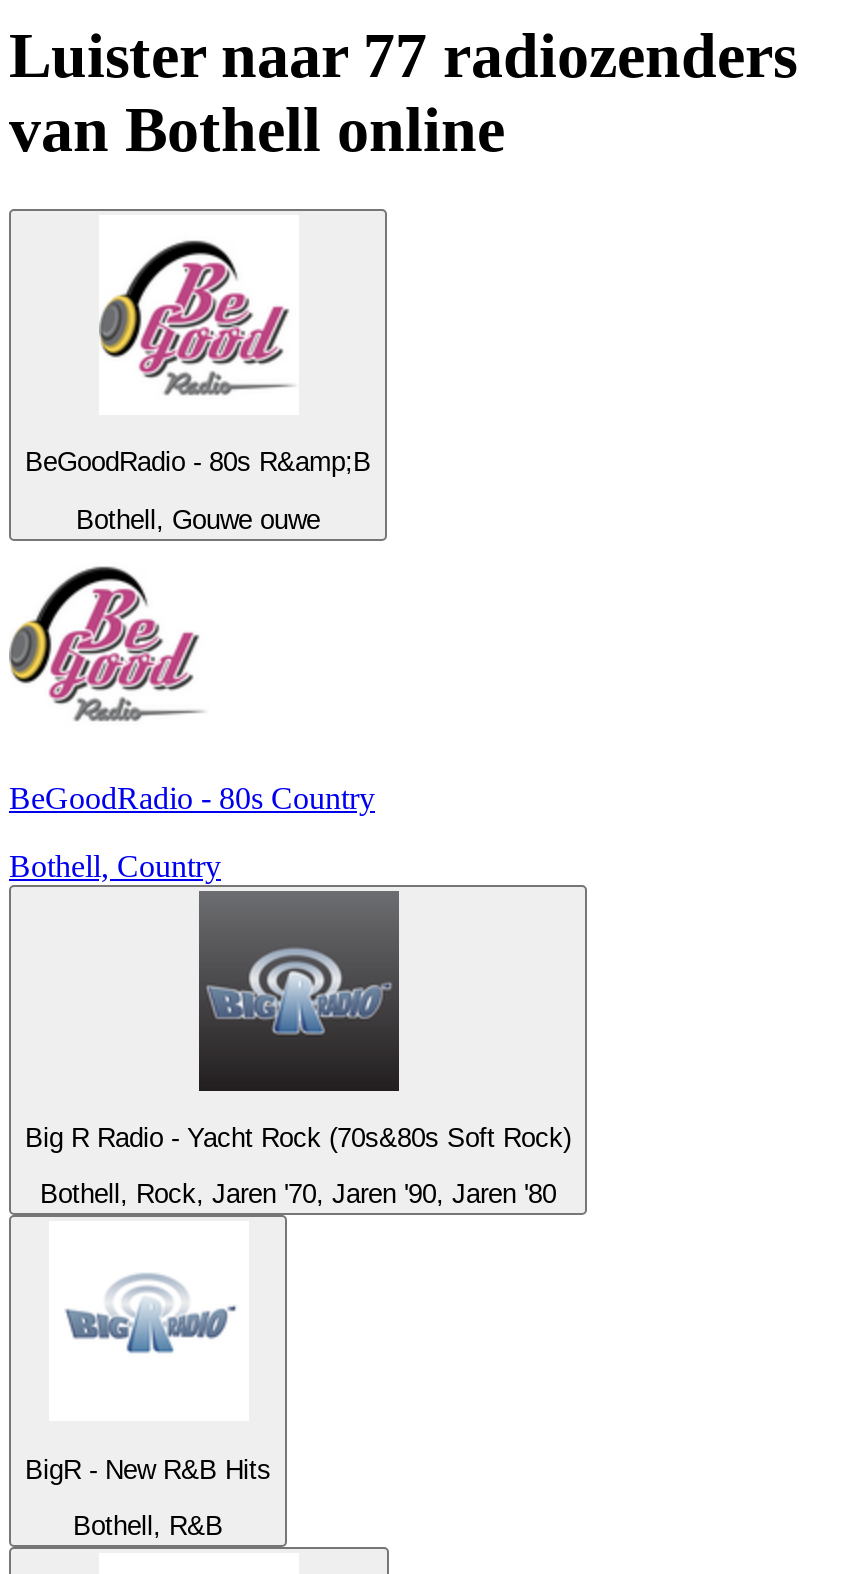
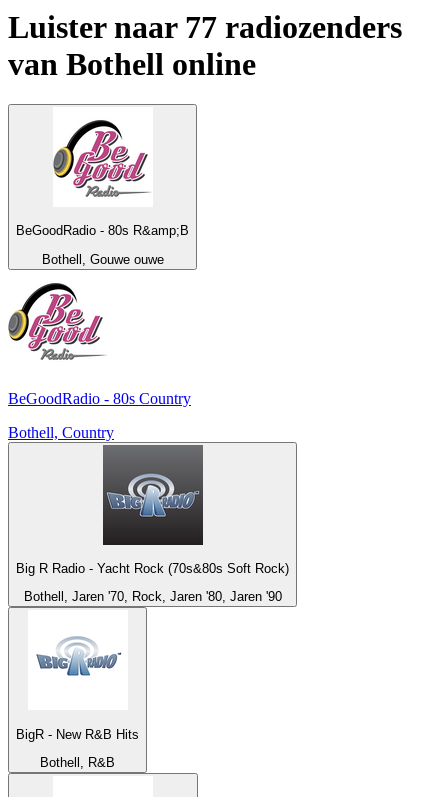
[40,1180,556,1210] Bothell, Rock, Jaren '70, Jaren '90, Jaren '80 -> [23,589,281,604] Bothell, Jaren '70, Rock, Jaren '80, Jaren '90

